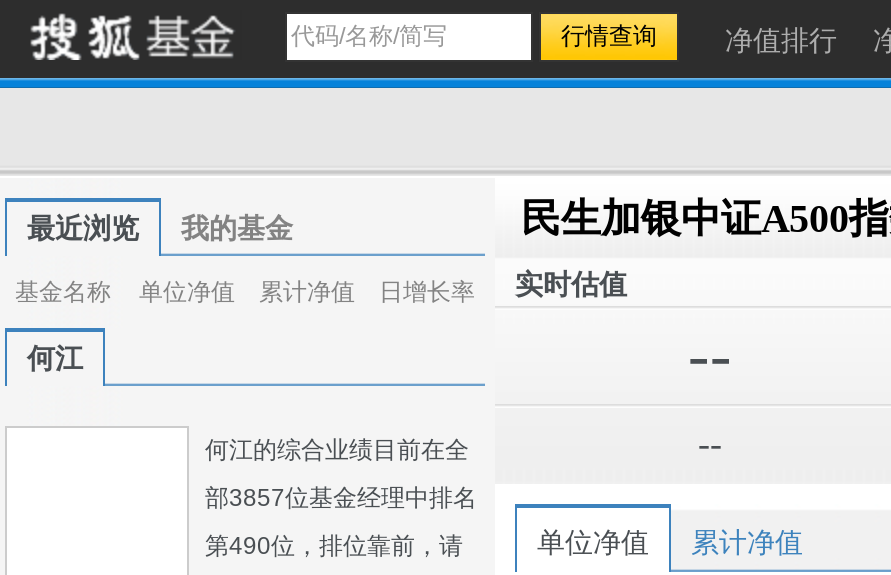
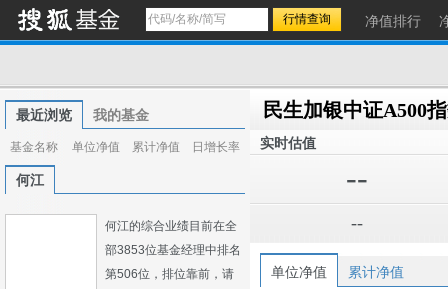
[205,484,477,512] 部3857位基金经理中排名 -> [105,243,241,257] 部3853位基金经理中排名
[205,532,463,560] 第490位，排位靠前，请 -> [105,267,234,281] 第506位，排位靠前，请

